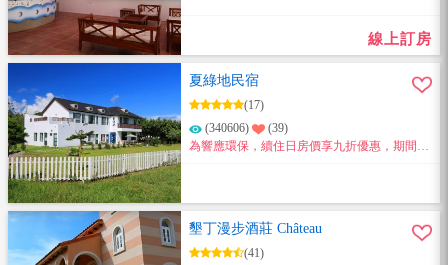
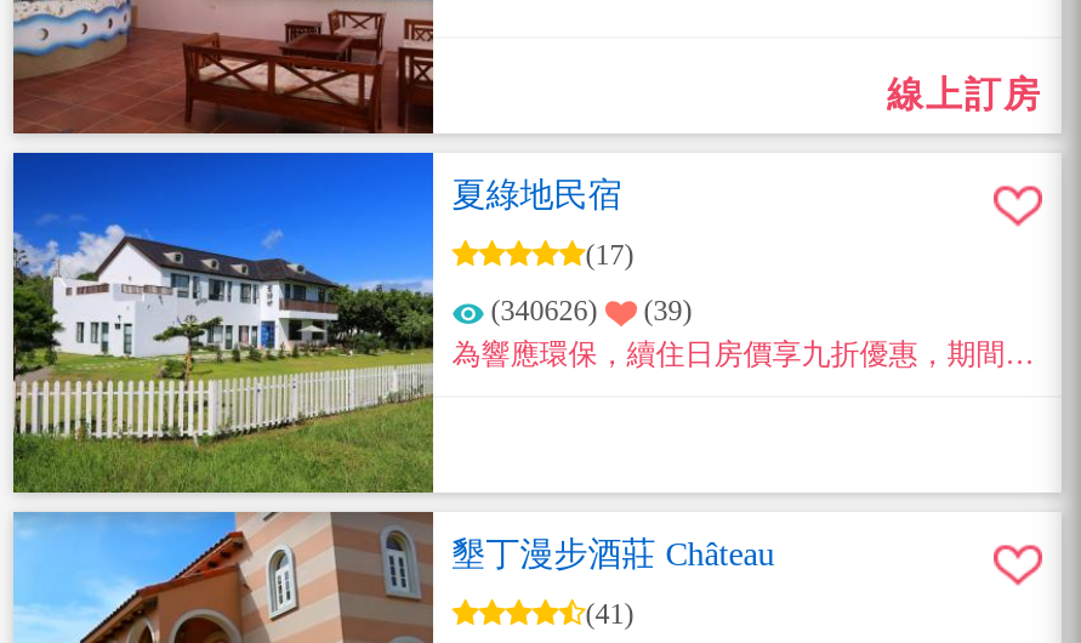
[205,121,288,135] (340606) (39) -> [491,294,692,328] (340626) (39)

